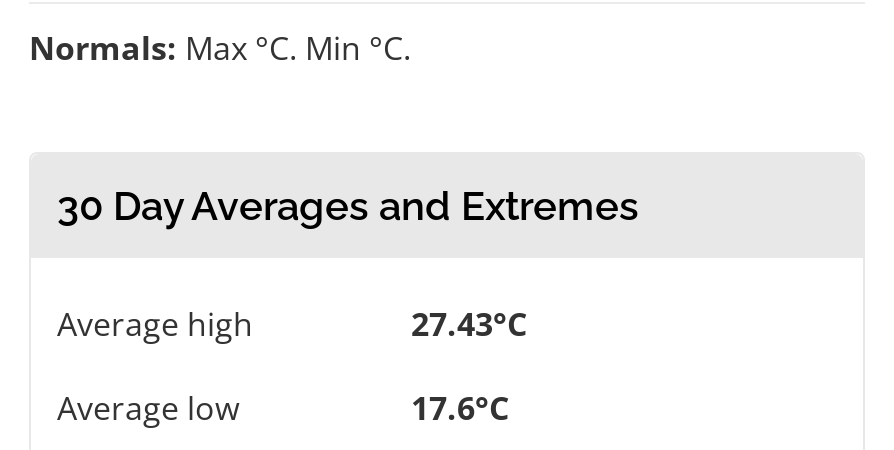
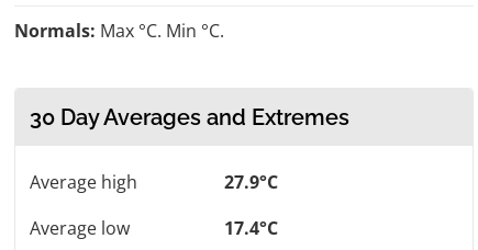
[411,301,527,345] 27.43°C -> [224,170,278,194] 27.9°C
[411,385,509,429] 17.6°C -> [224,216,278,240] 17.4°C

